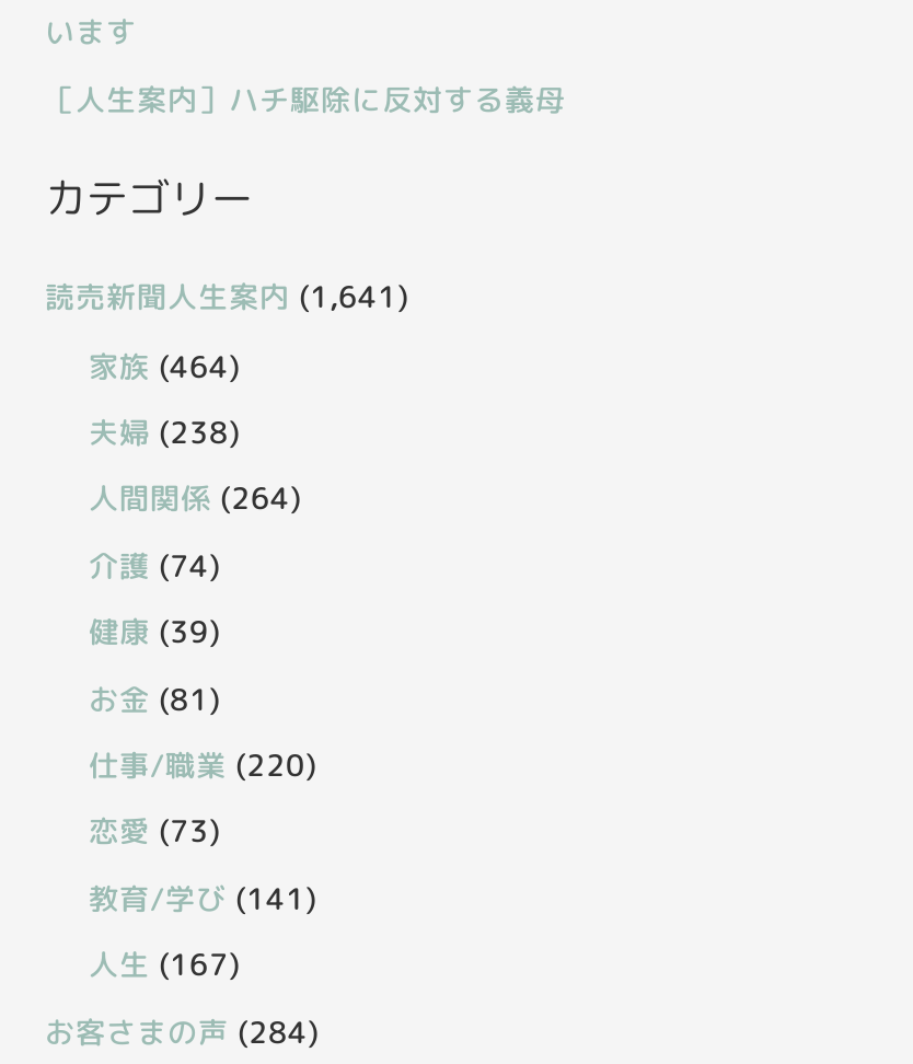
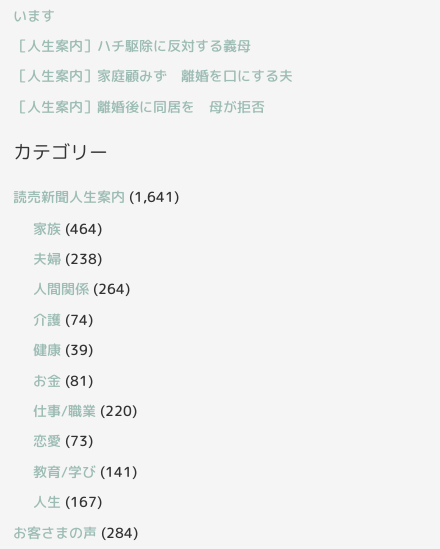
none -> [13,66,293,116] ［人生案内］家庭顧みず 離婚を口にする夫 | ［人生案内］離婚後に同居を 母が拒否

